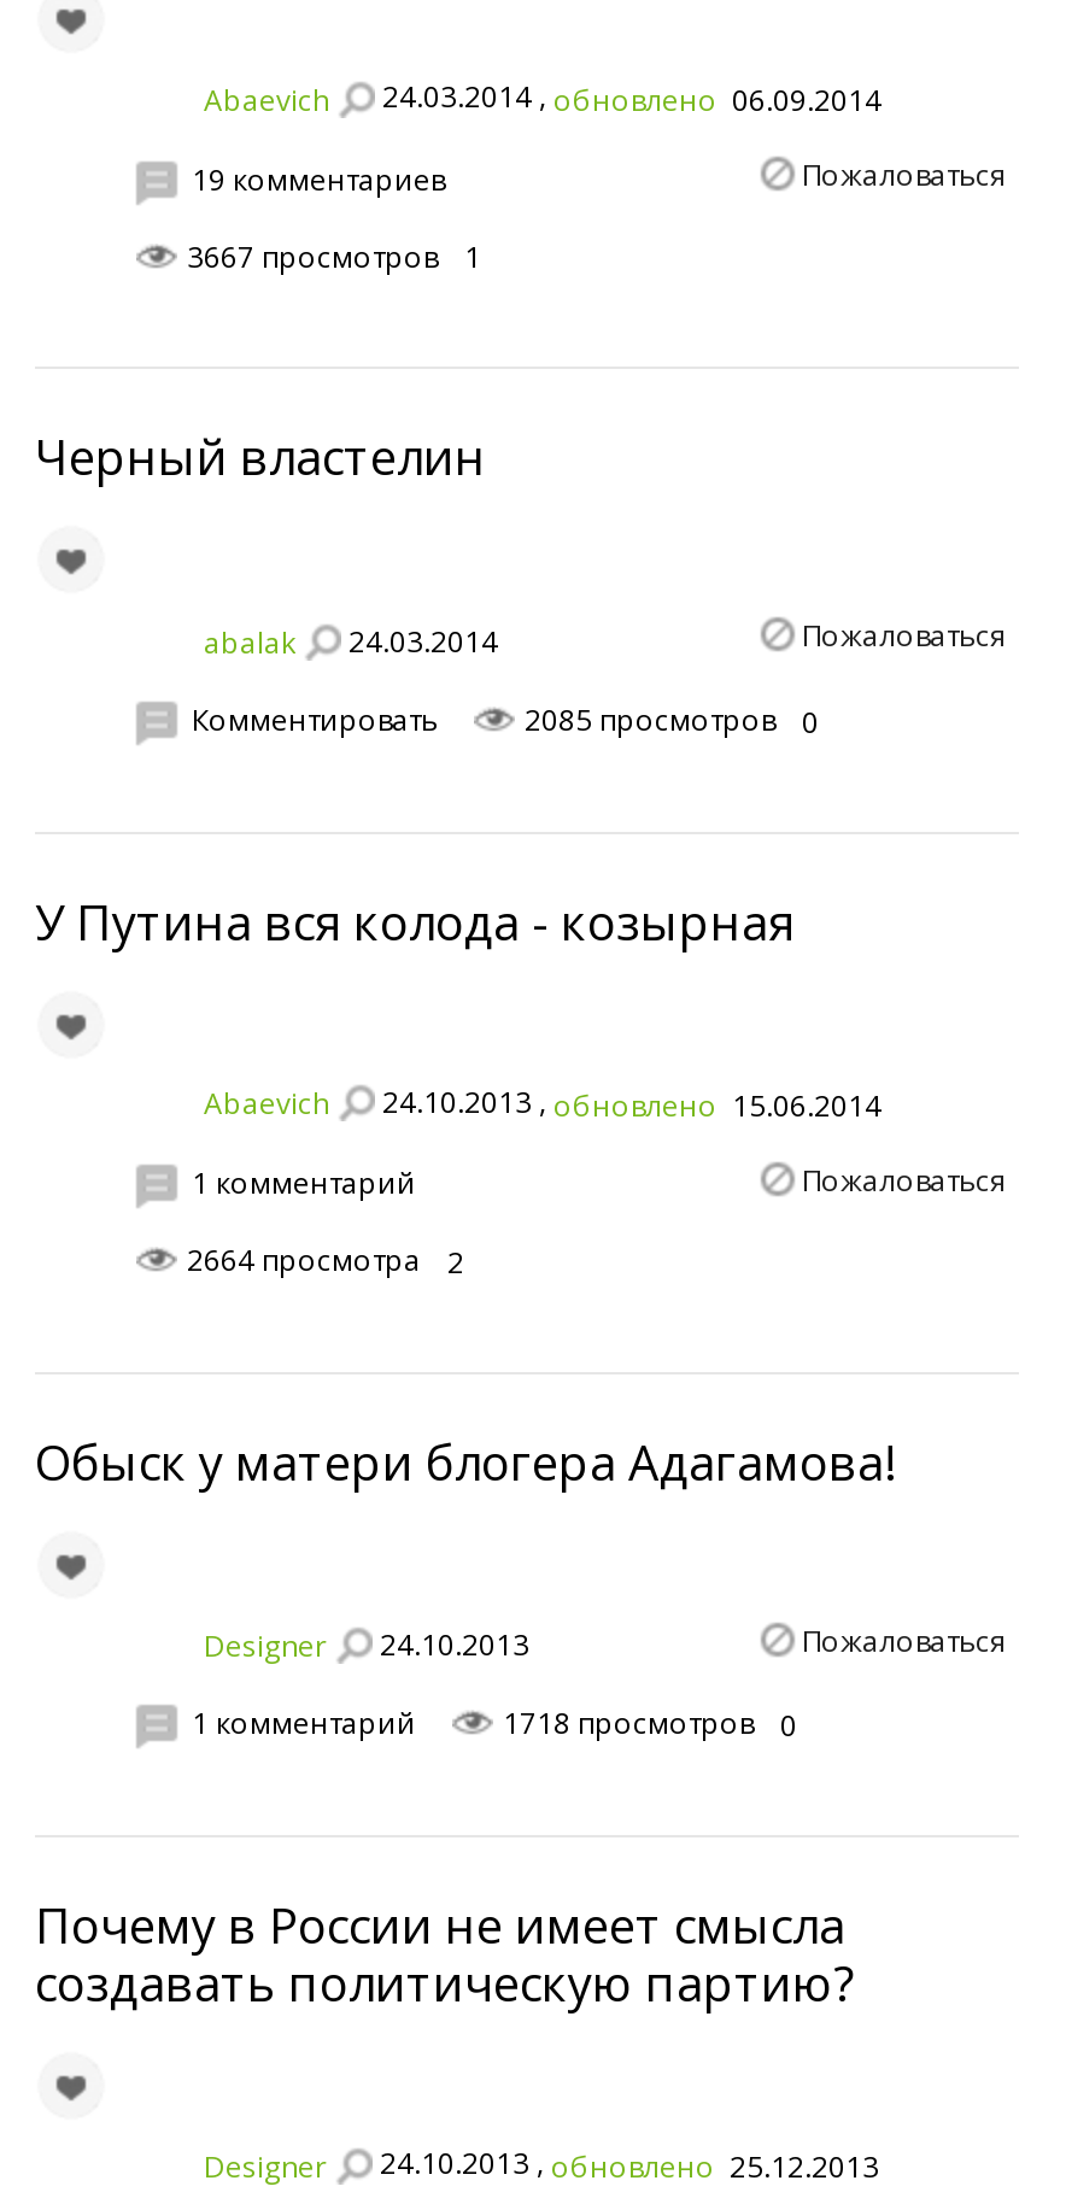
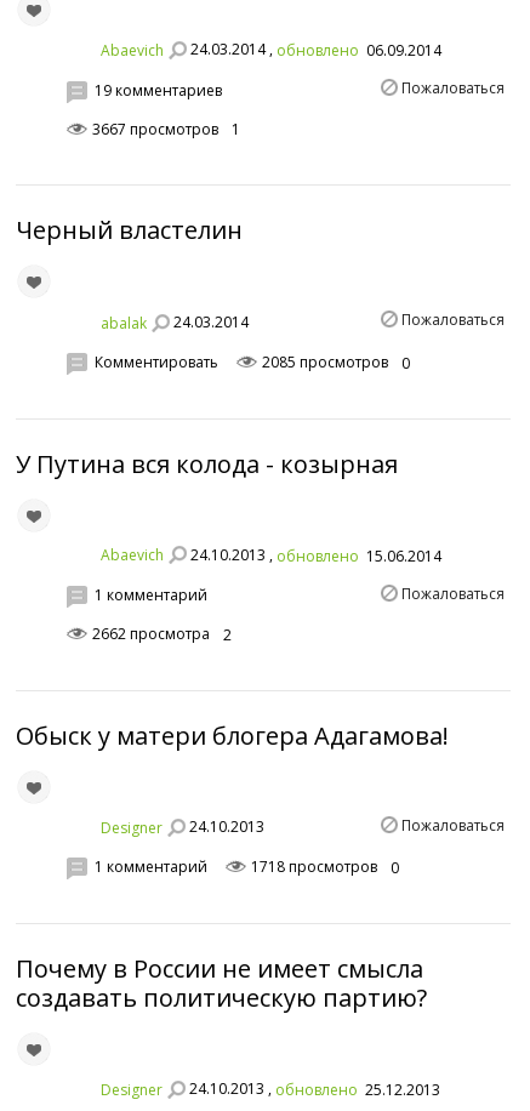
[180,1240,464,1283] 2664 просмотра 2 -> [89,624,232,645] 2662 просмотра 2

